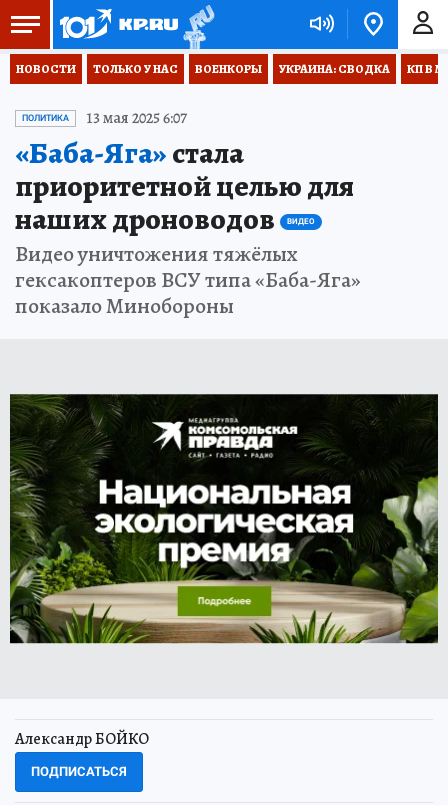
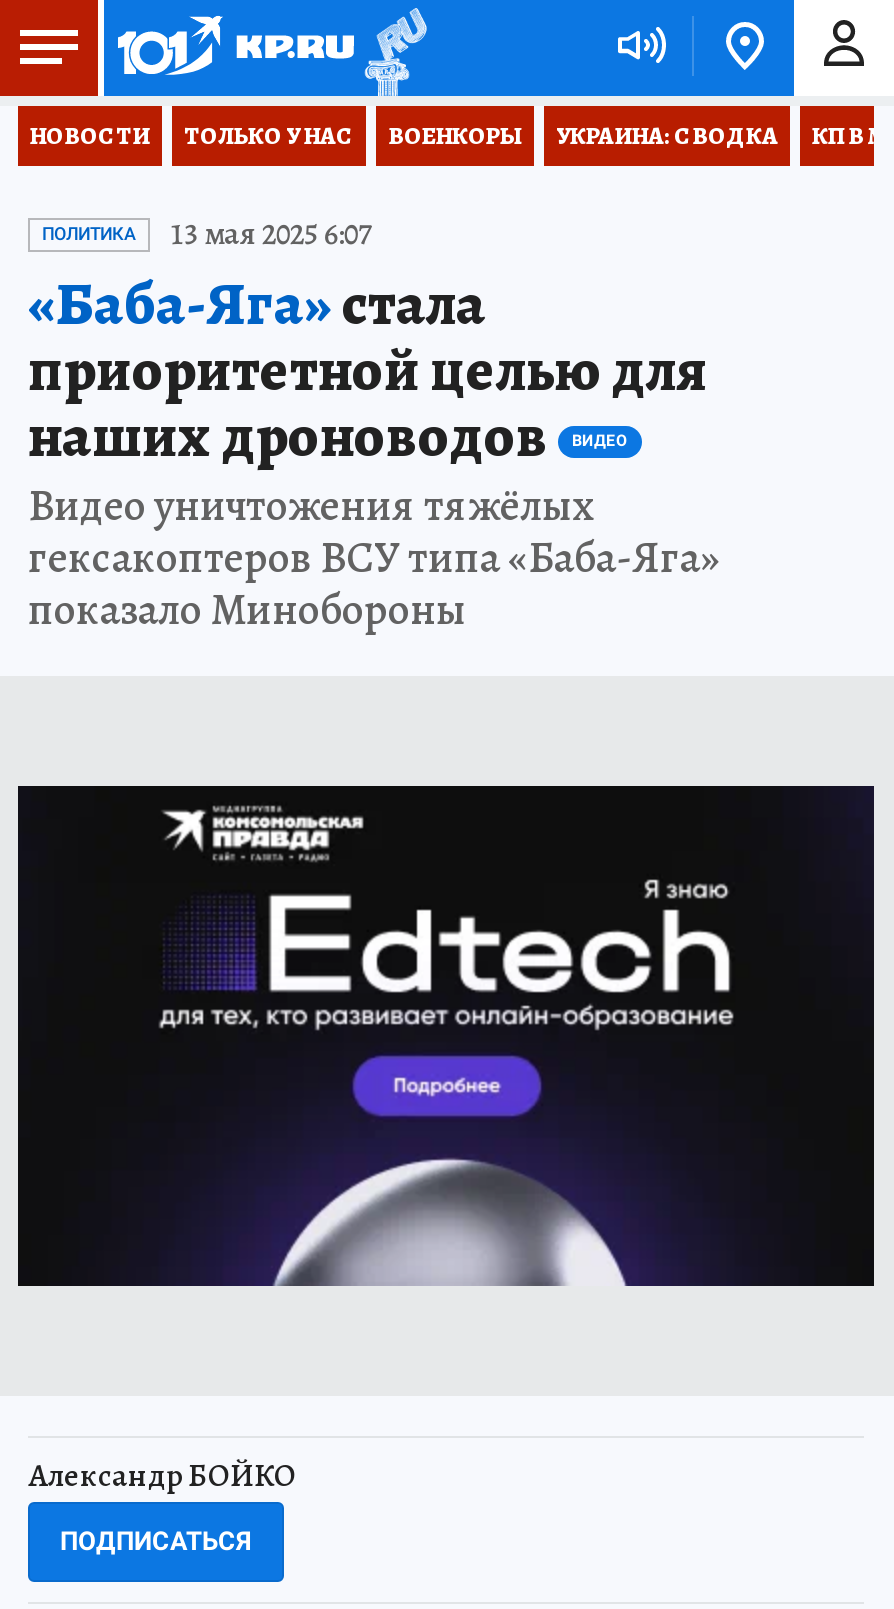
[9,394,439,644] [image] -> [16,786,876,1288] [image]

